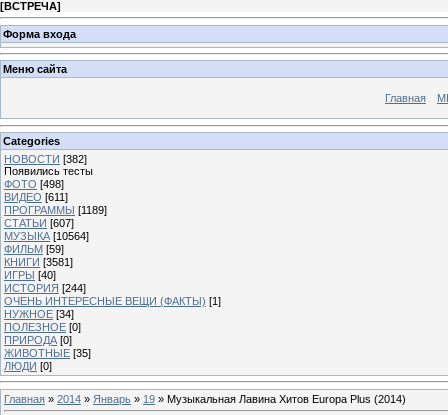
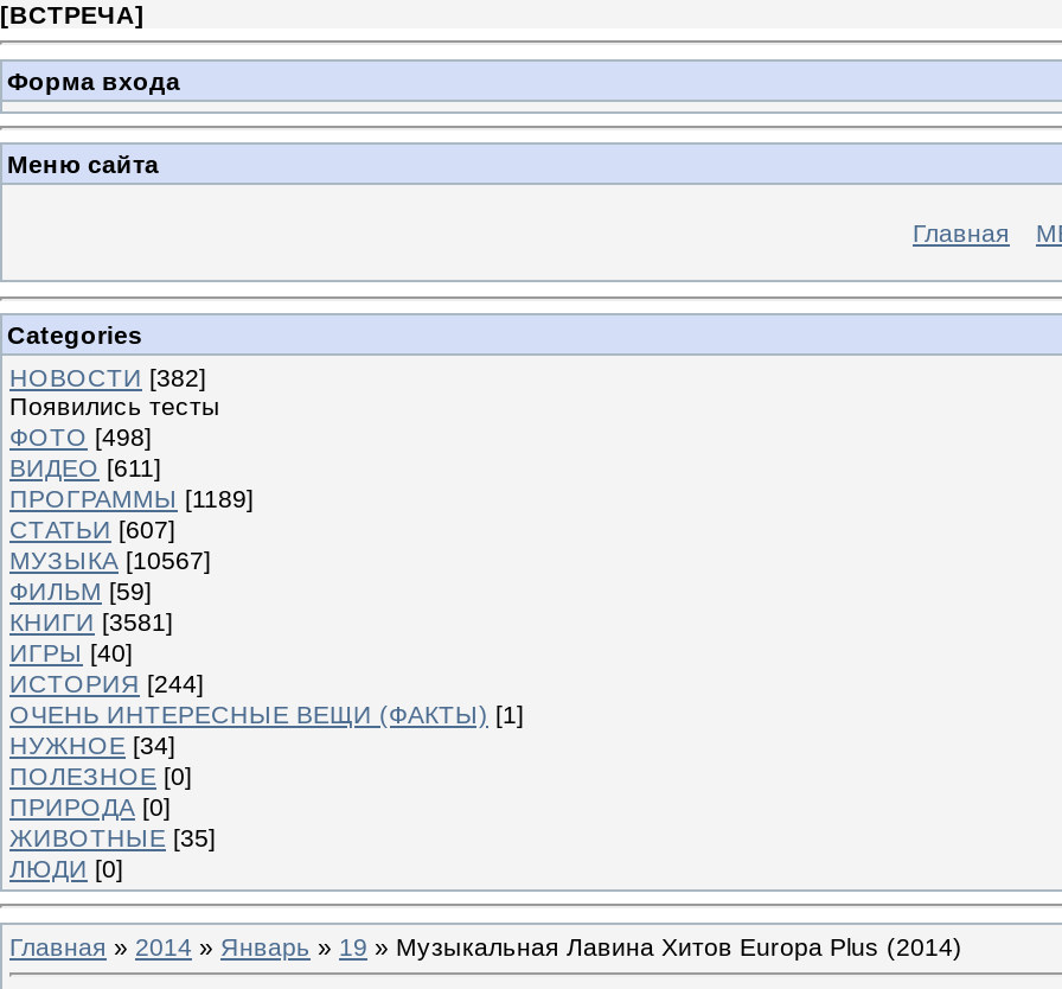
[4,230,89,242] МУЗЫКА [10564] -> [9,545,211,574] МУЗЫКА [10567]

